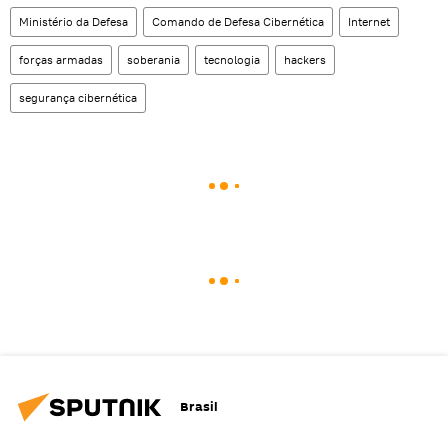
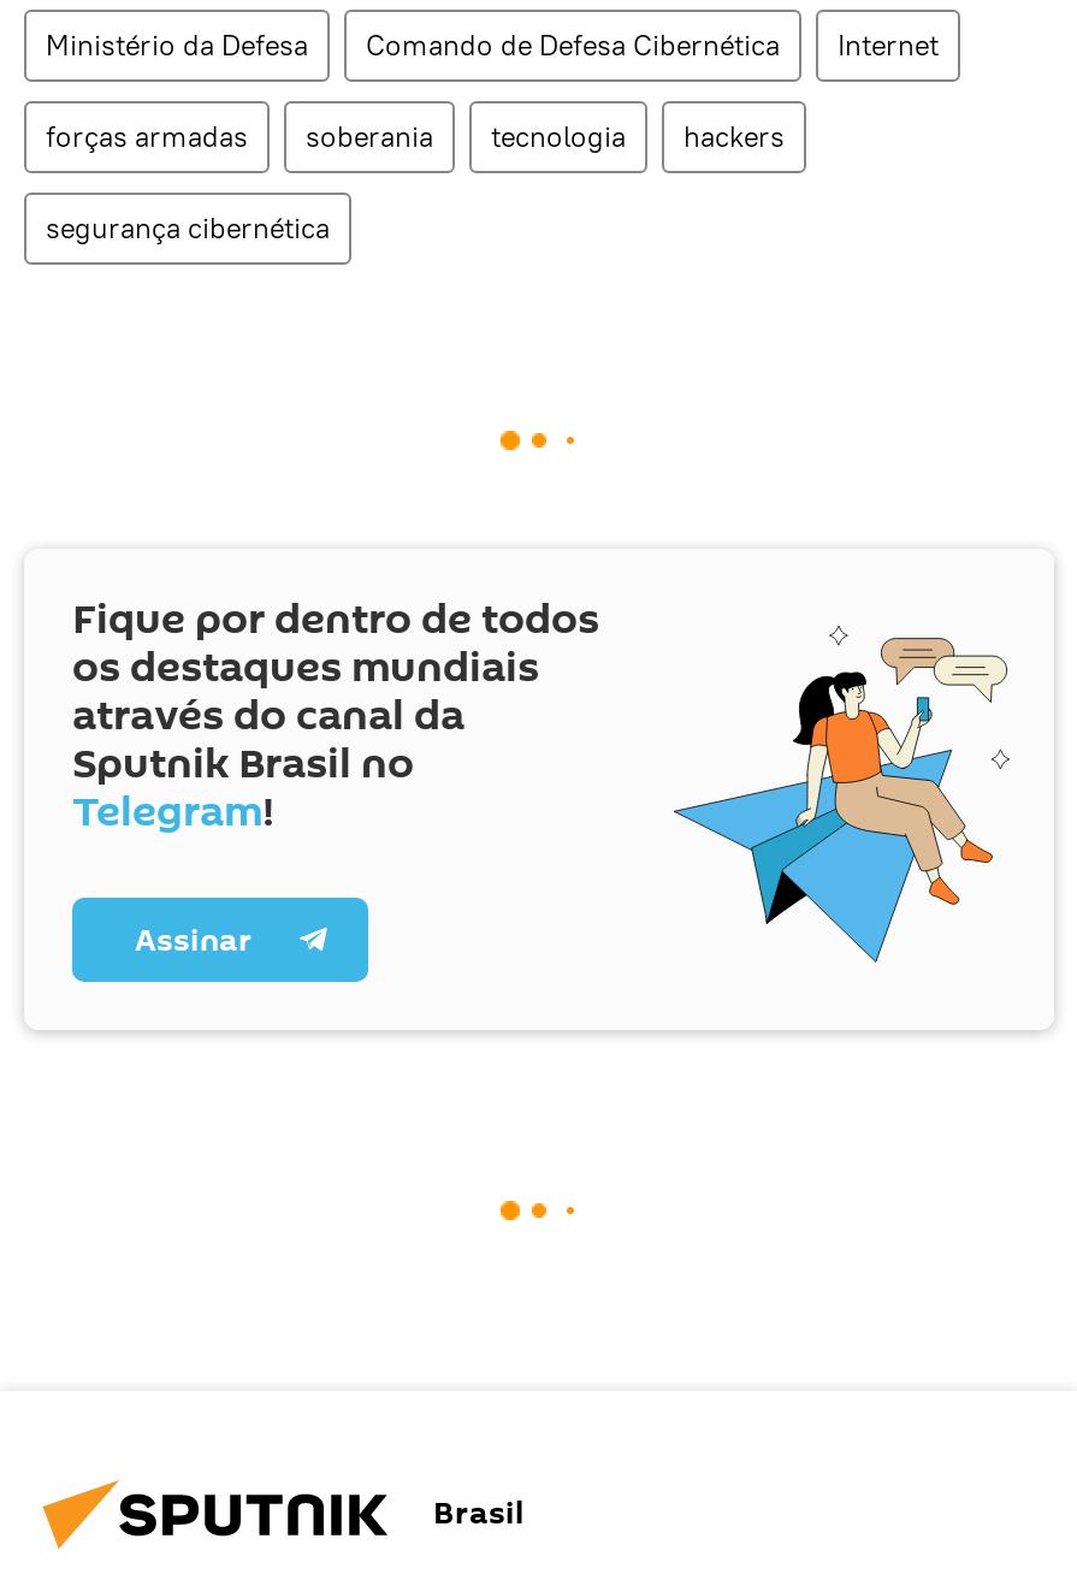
none -> [72,589,1011,965] [image] | Fique por dentro de todos | os destaques mundiais | através do canal da | Sputnik Brasil no | Telegram! | Assinar

